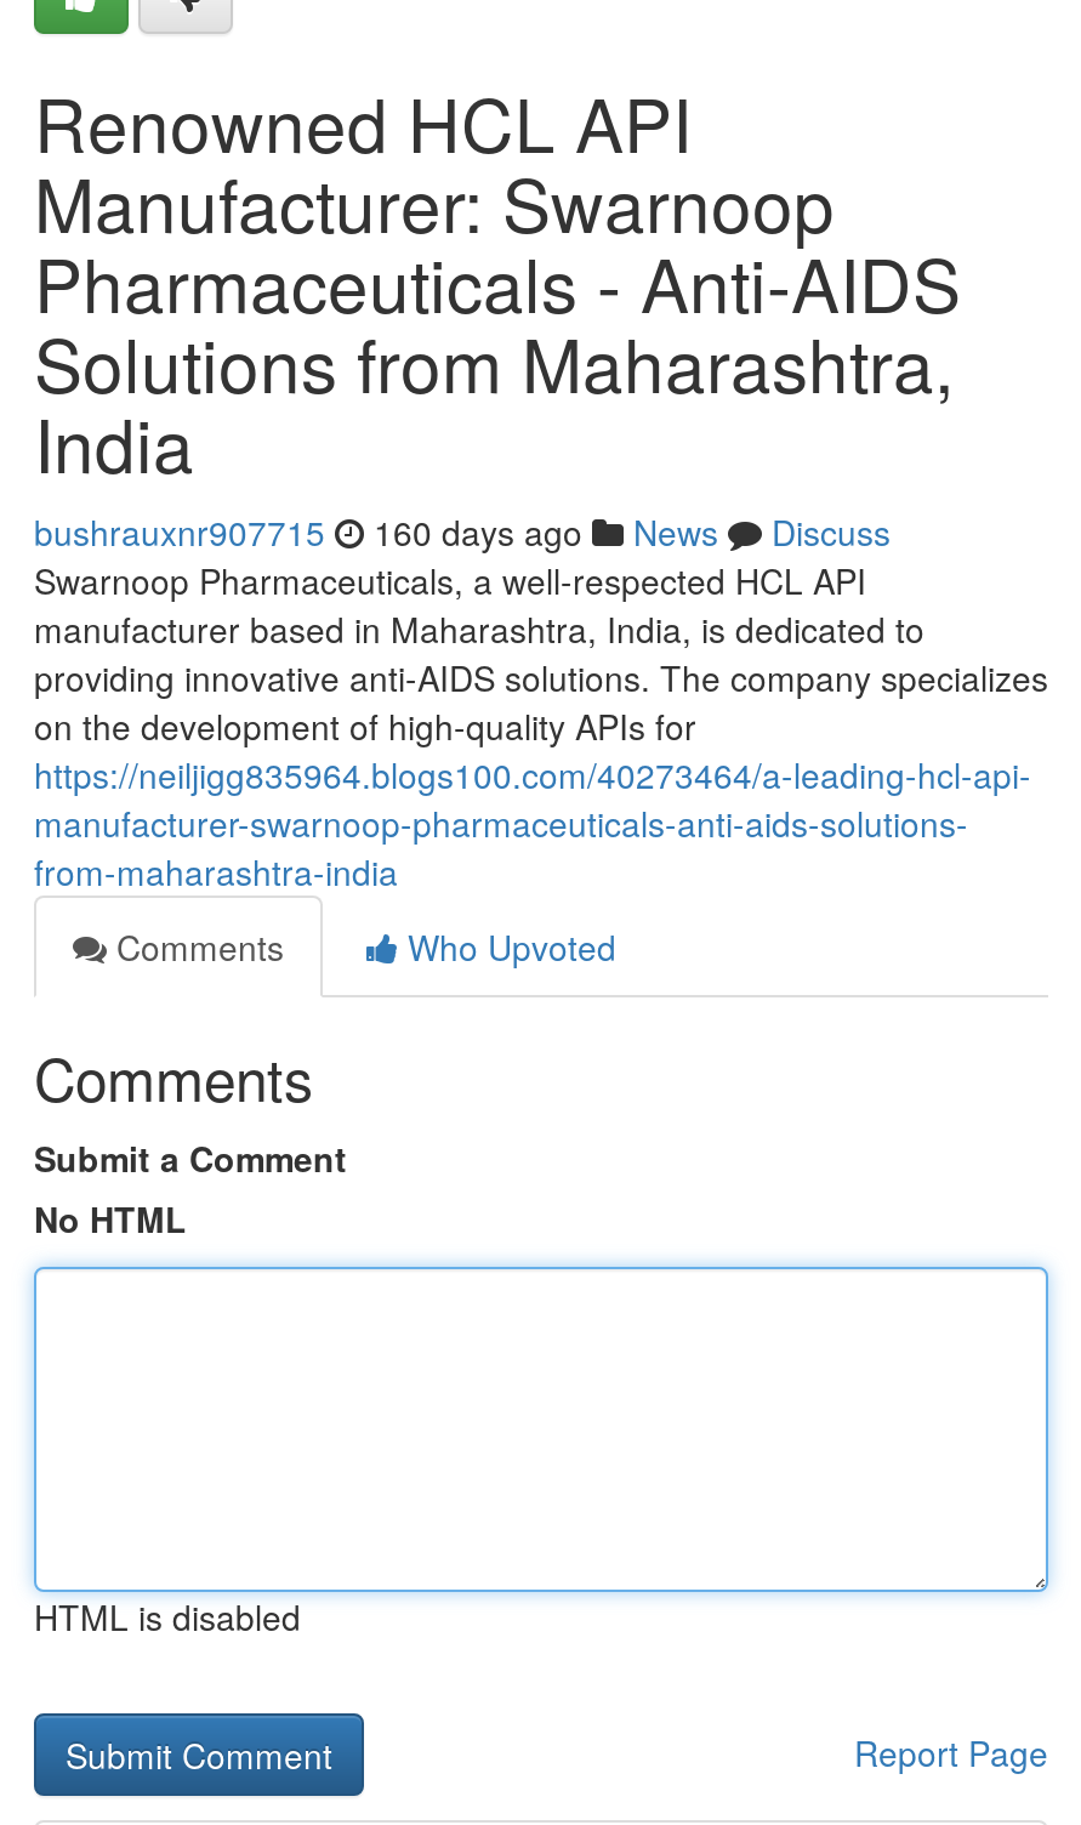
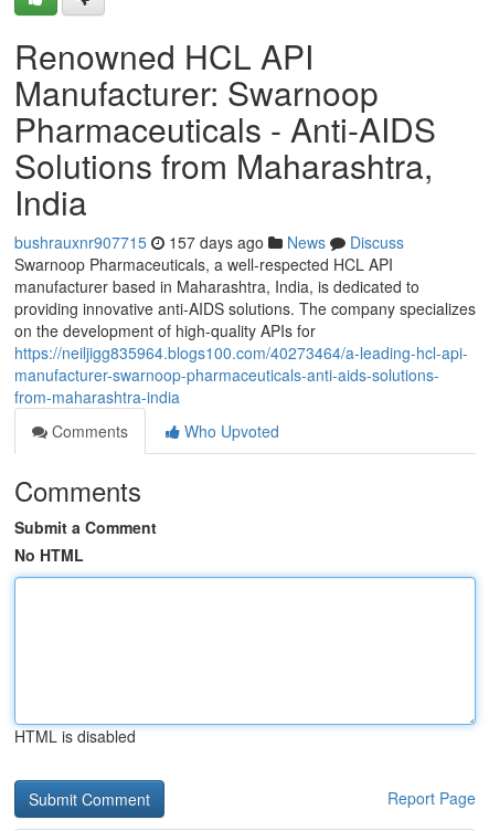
[34,507,891,556] bushrauxnr907715 160 days ago News Discuss -> [14,231,404,253] bushrauxnr907715 157 days ago News Discuss

